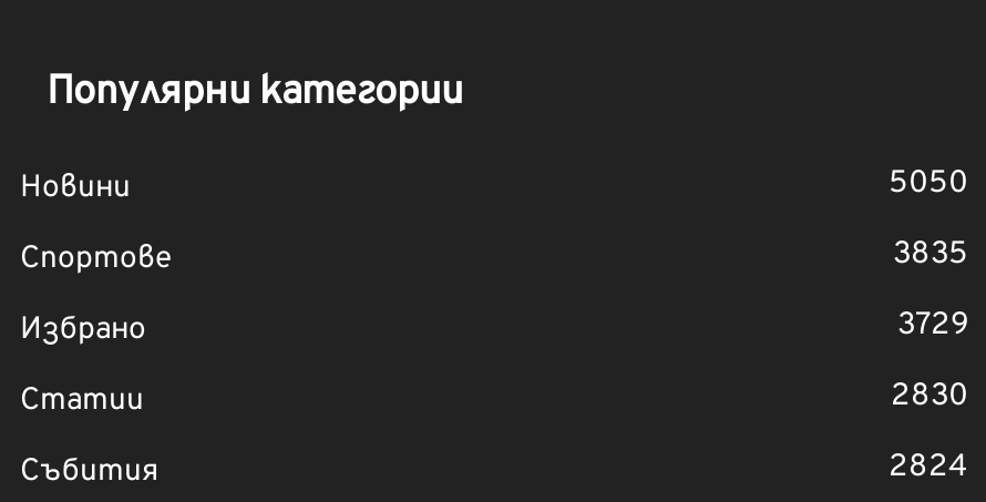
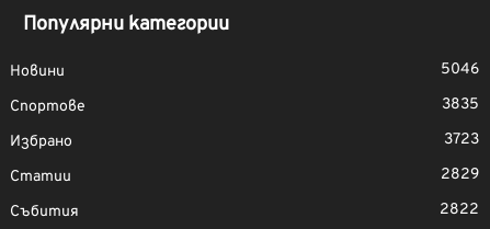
[889,164,968,202] 5050 -> [441,60,479,78] 5046
[897,306,968,344] 3729 -> [444,130,479,148] 3723
[891,377,968,414] 2830 -> [441,165,479,184] 2829
[889,448,968,485] 2824 -> [440,200,479,219] 2822

